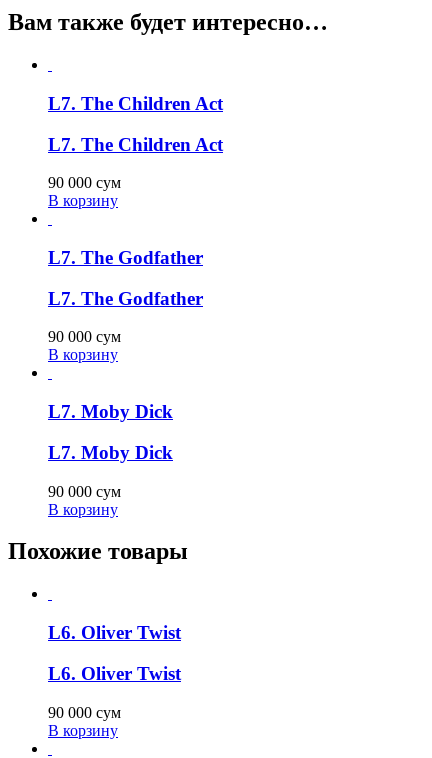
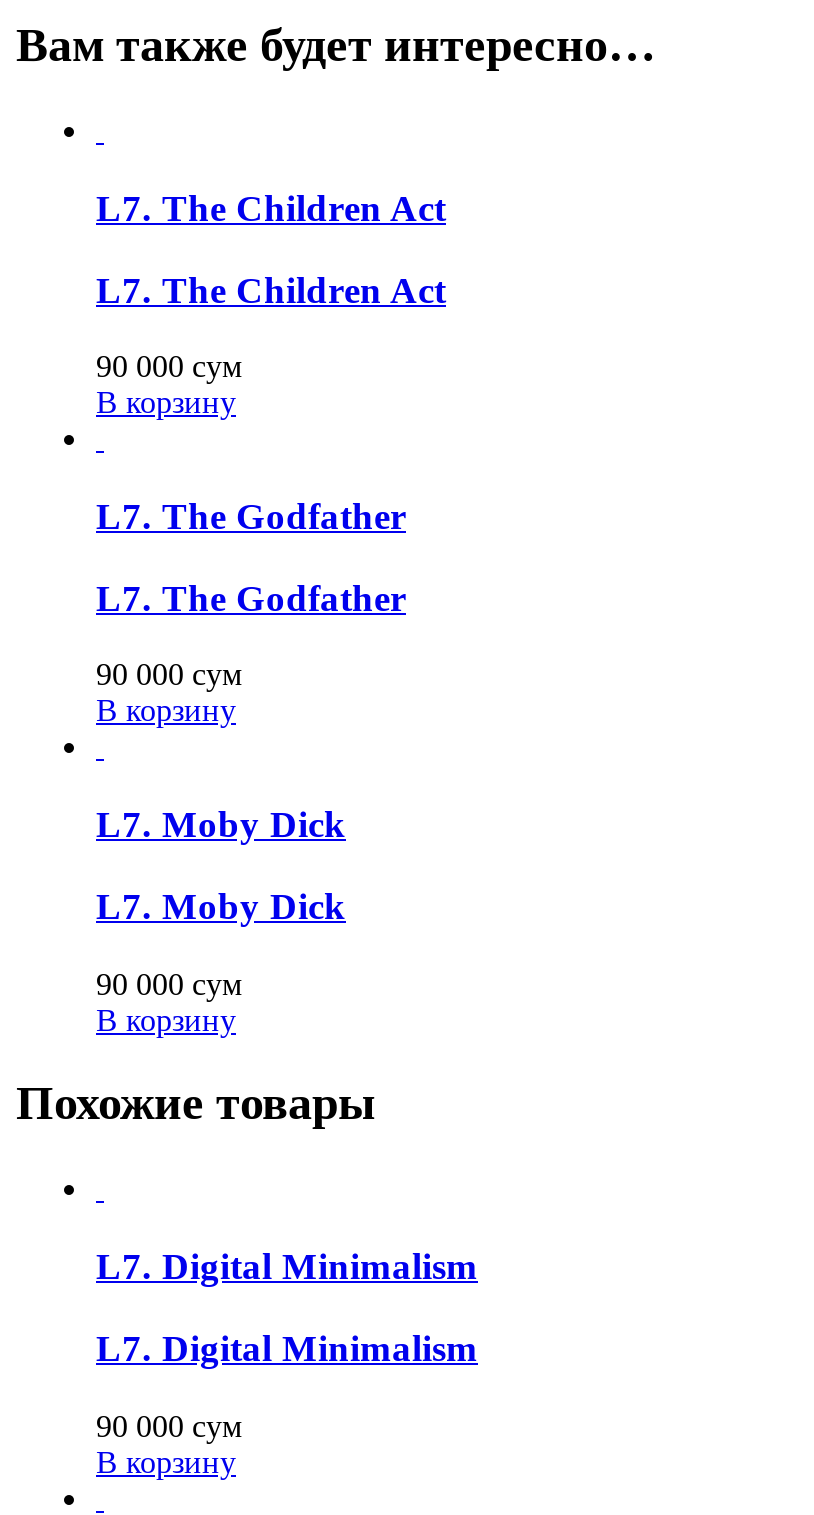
[48,622,181,643] L6. Oliver Twist -> [96,1245,478,1287] L7. Digital Minimalism
[48,663,181,684] L6. Oliver Twist -> [96,1327,478,1369] L7. Digital Minimalism

